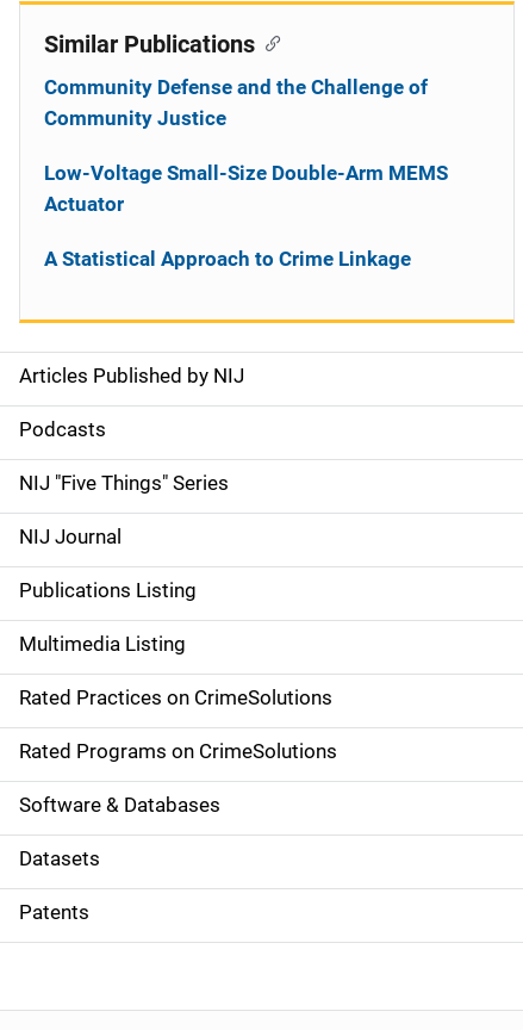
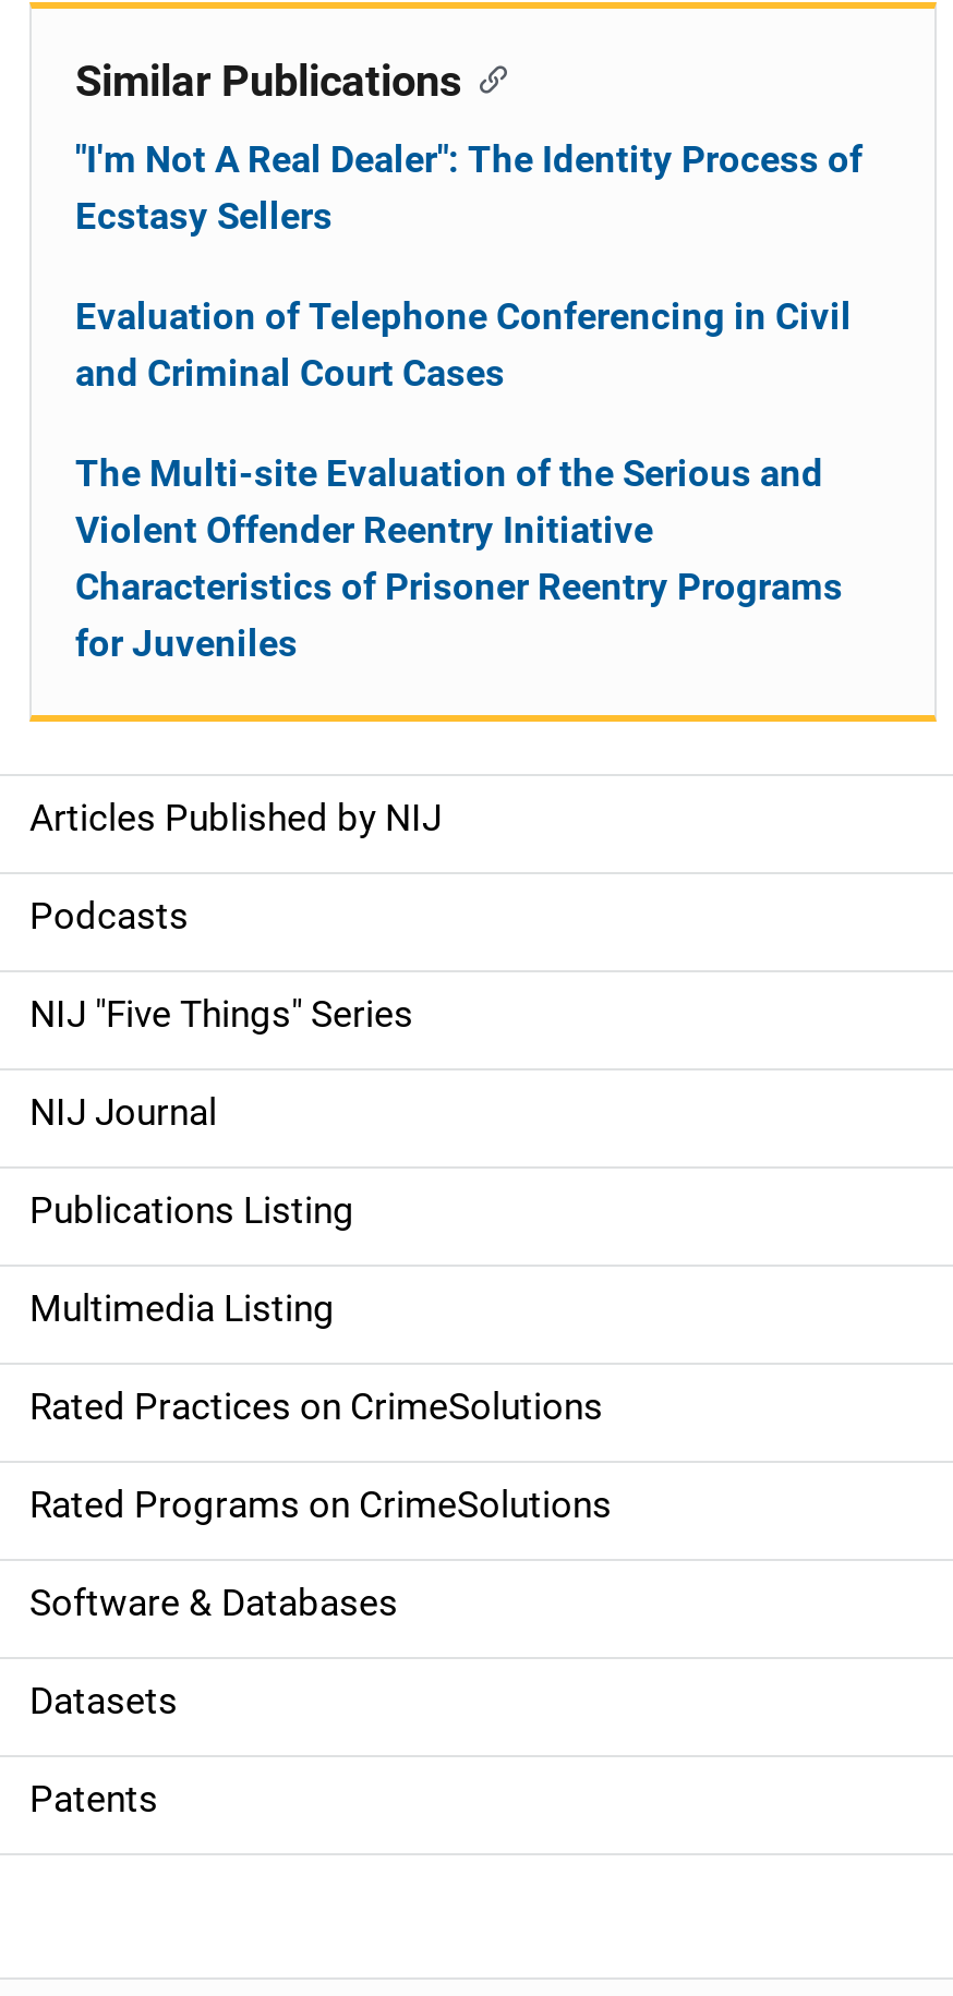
[44,75,428,130] Community Defense and the Challenge of | Community Justice -> [75,137,862,238] "I'm Not A Real Dealer": The Identity Process of | Ecstasy Sellers
[44,161,448,216] Low-Voltage Small-Size Double-Arm MEMS | Actuator -> [75,294,852,395] Evaluation of Telephone Conferencing in Civil | and Criminal Court Cases
[44,247,411,271] A Statistical Approach to Crime Linkage -> [75,451,843,665] The Multi-site Evaluation of the Serious and | Violent Offender Reentry Initiative | Characteristics of Prisoner Reentry Programs | for Juveniles

